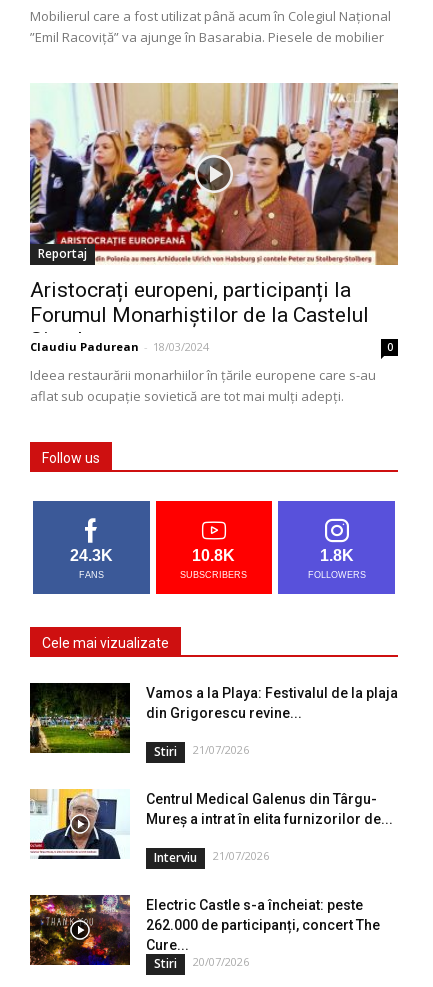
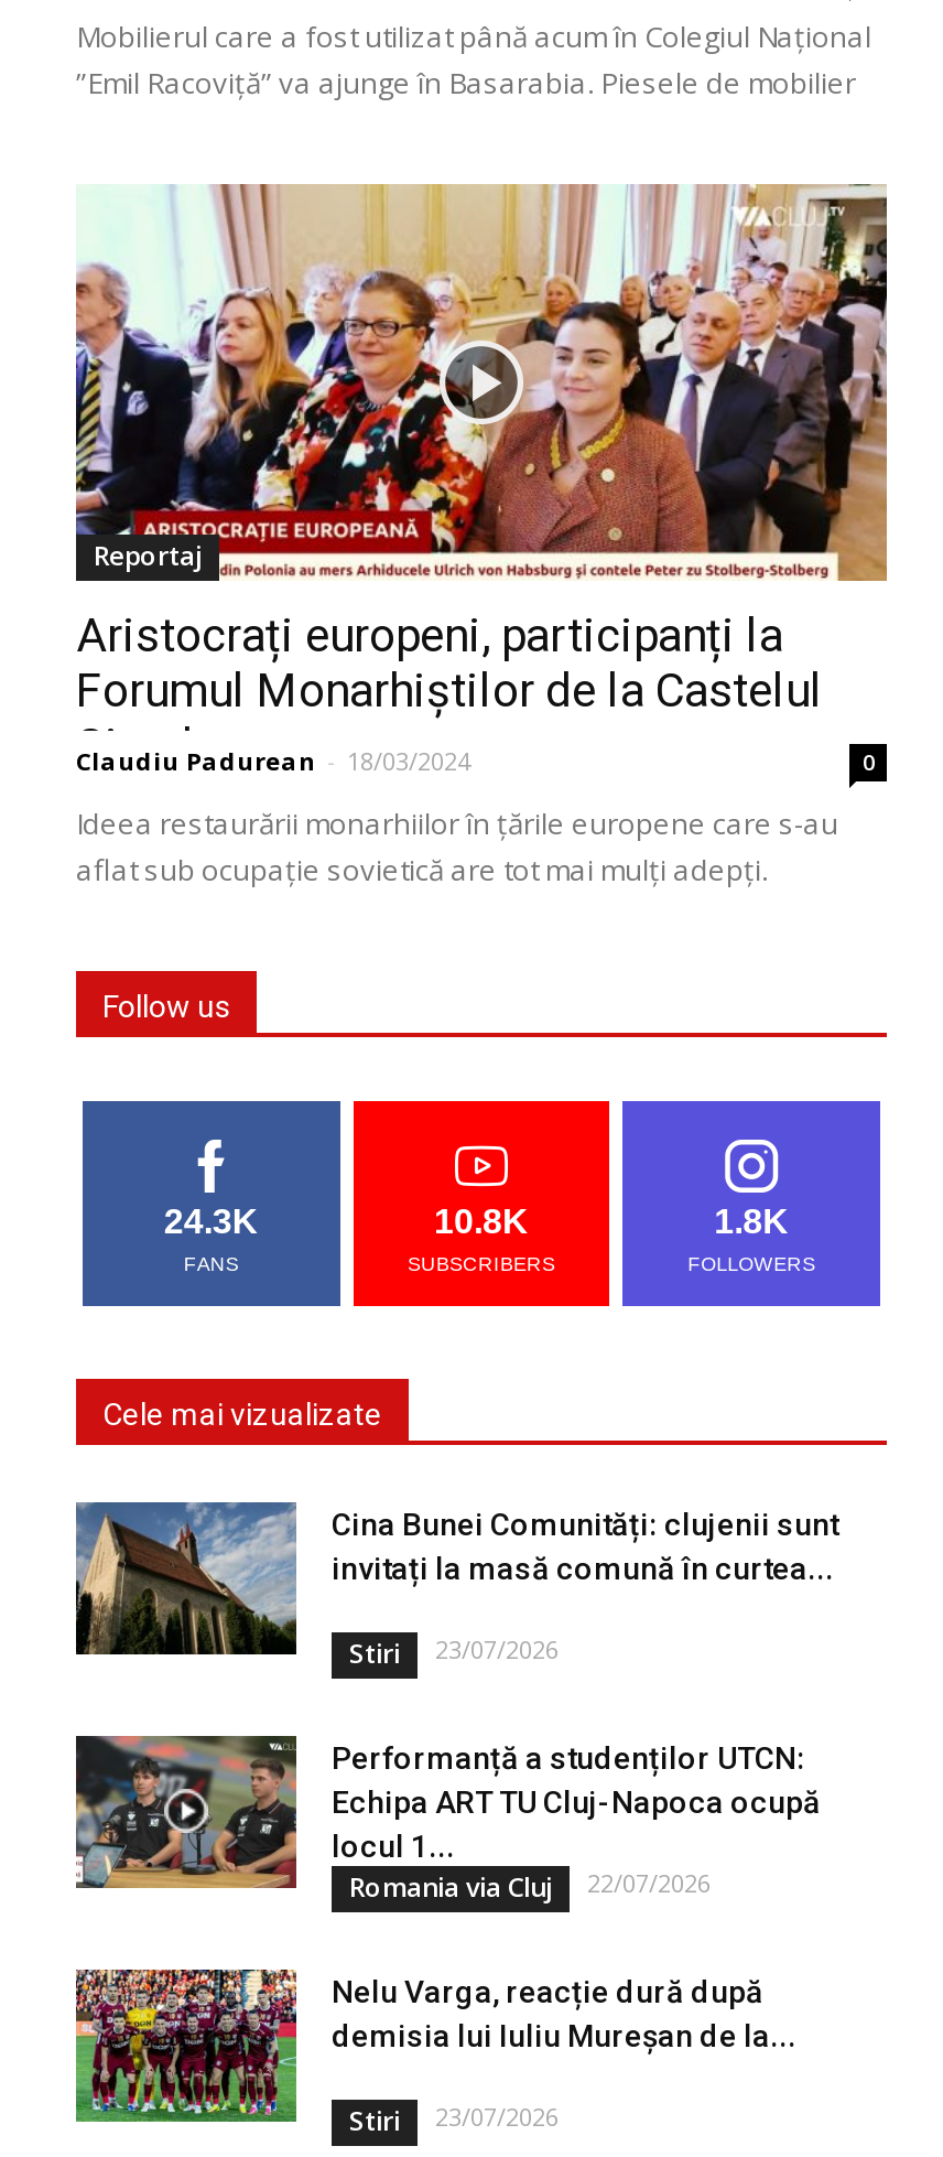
[29,682,398,753] [image] | Vamos a la Playa: Festivalul de la plaja | din Grigorescu revine... -> [74,1501,838,1656] [image] | Cina Bunei Comunități: clujenii sunt | invitați la masă comună în curtea...
[30,742,393,953] [image] | 21/07/2026 | Centrul Medical Galenus din Târgu- | Mureș a intrat în elita furnizorilor de... | Interviu | 21/07/2026 | Electric Castle s-a încheiat: peste | 262.000 de participanți, concert The | Cure... -> [74,1632,821,2053] [image] | 23/07/2026 | Performanță a studenților UTCN: | Echipa ART TU Cluj-Napoca ocupă | locul 1... | Romania via Cluj | 22/07/2026 | Nelu Varga, reacție dură după | demisia lui Iuliu Mureșan de la...
[29,894,249,972] [image] | Stiri 20/07/2026 -> [74,1969,559,2139] [image] | Stiri 23/07/2026

